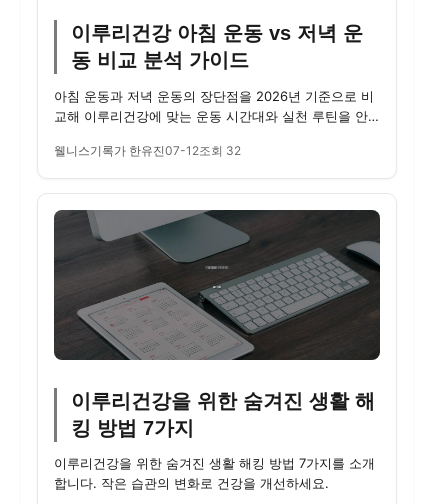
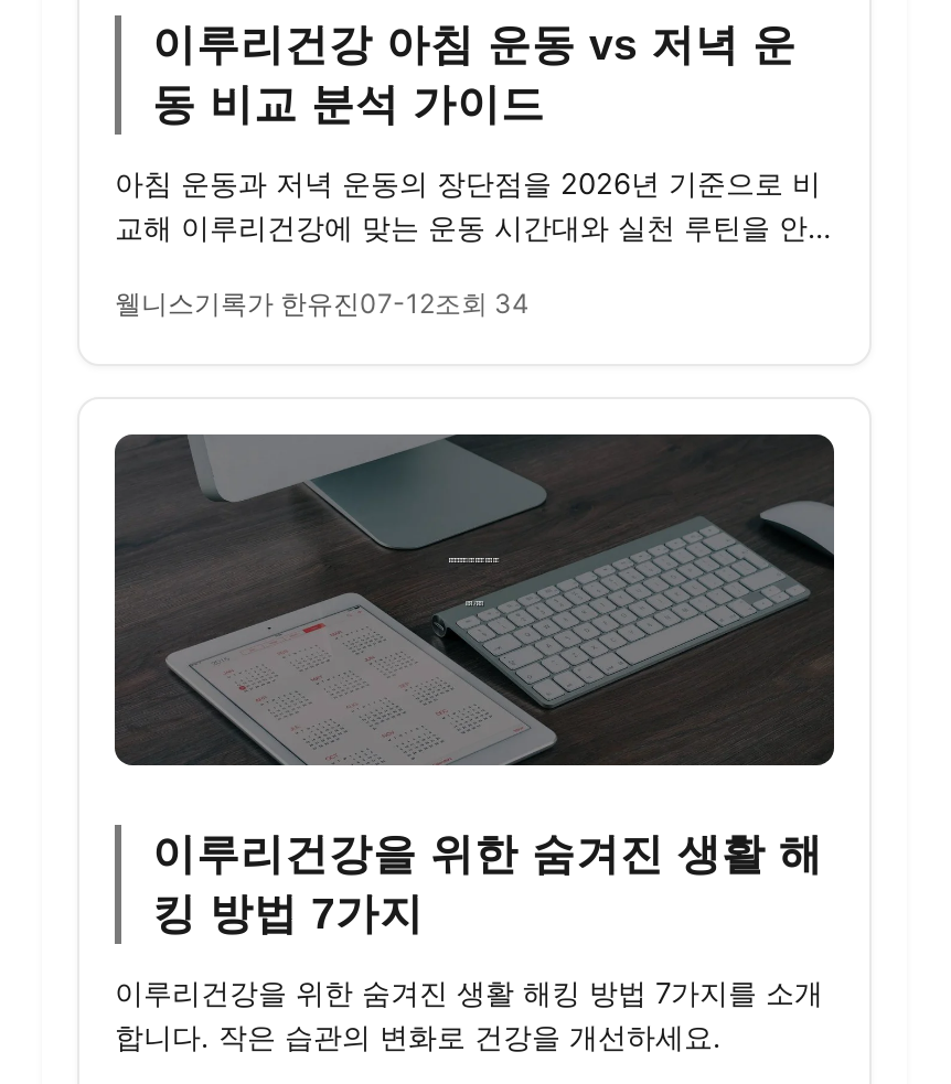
[54,143,241,158] 웰니스기록가 한유진07-12조회 32 -> [115,286,530,320] 웰니스기록가 한유진07-12조회 34

